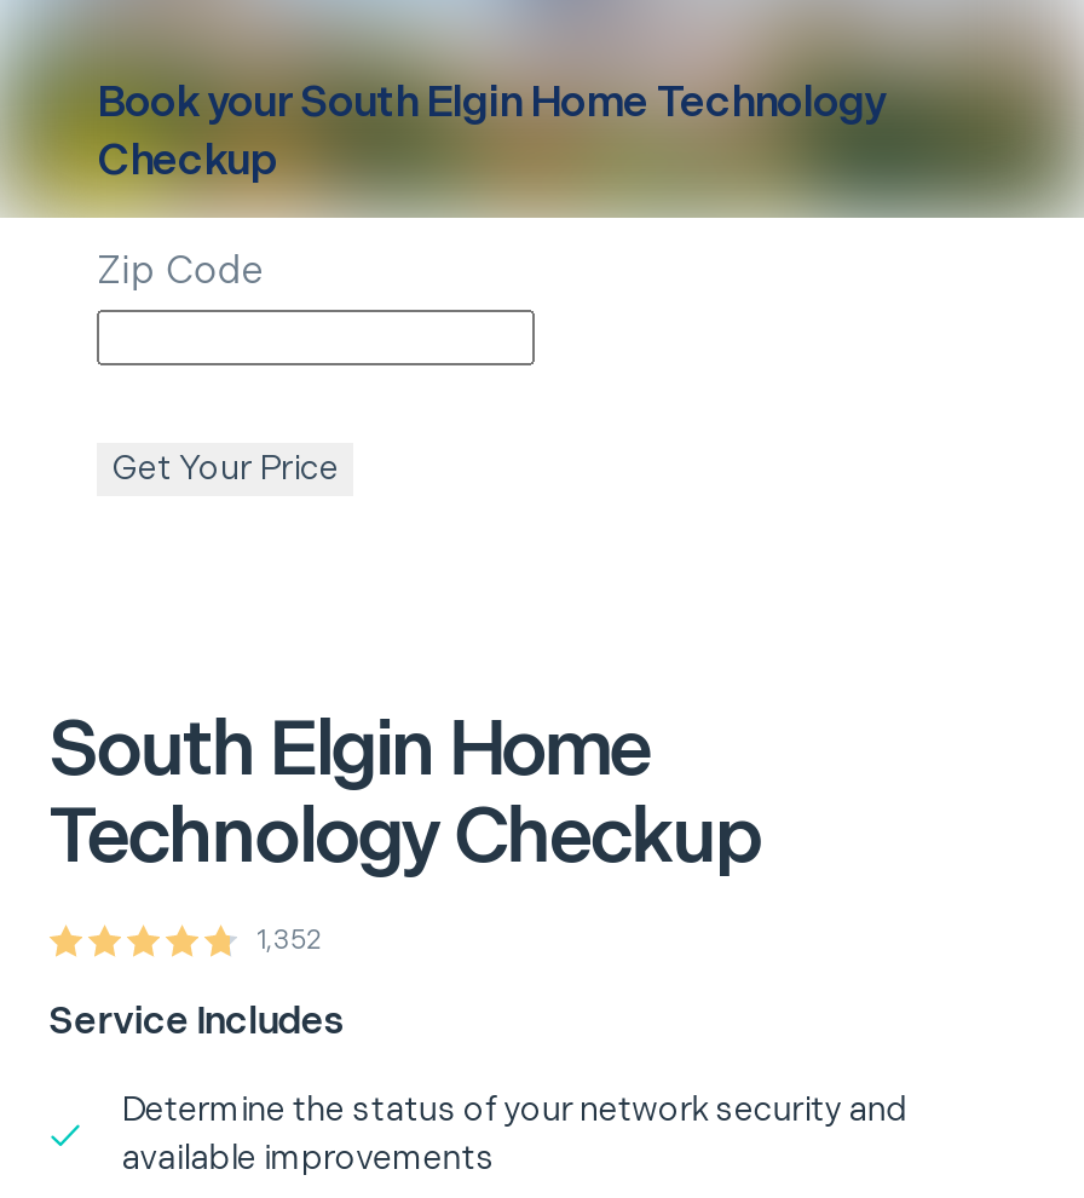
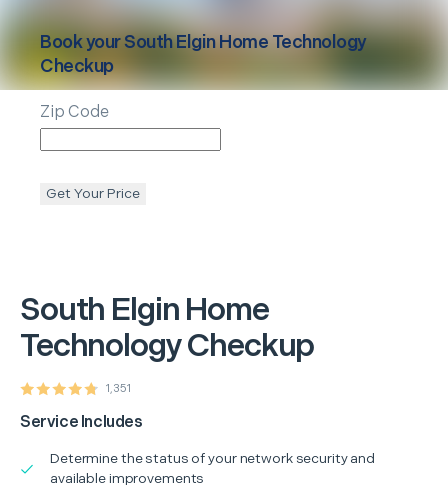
[256,924,323,955] 1,352 -> [106,382,131,395] 1,351

